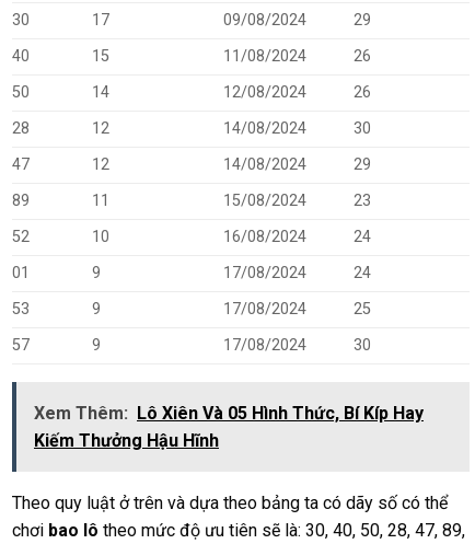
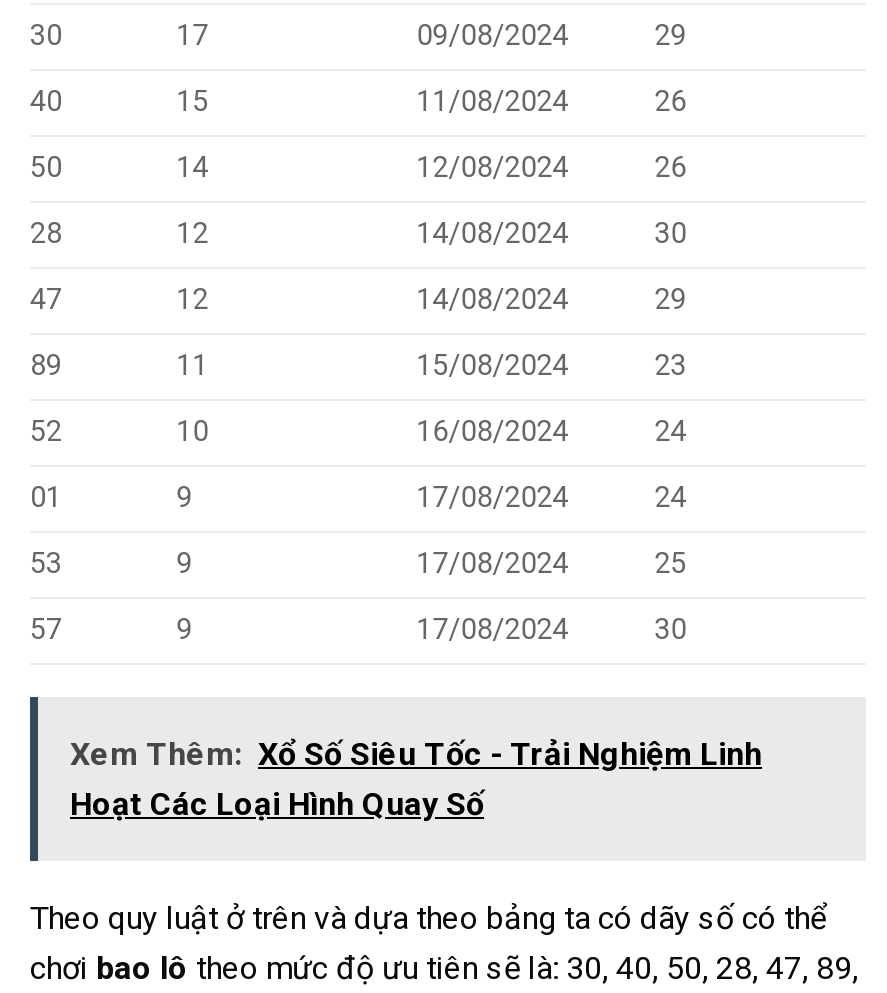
[34,403,424,451] Xem Thêm: Lô Xiên Và 05 Hình Thức, Bí Kíp Hay | Kiếm Thưởng Hậu Hĩnh -> [70,735,762,823] Xem Thêm: Xổ Số Siêu Tốc - Trải Nghiệm Linh | Hoạt Các Loại Hình Quay Số

